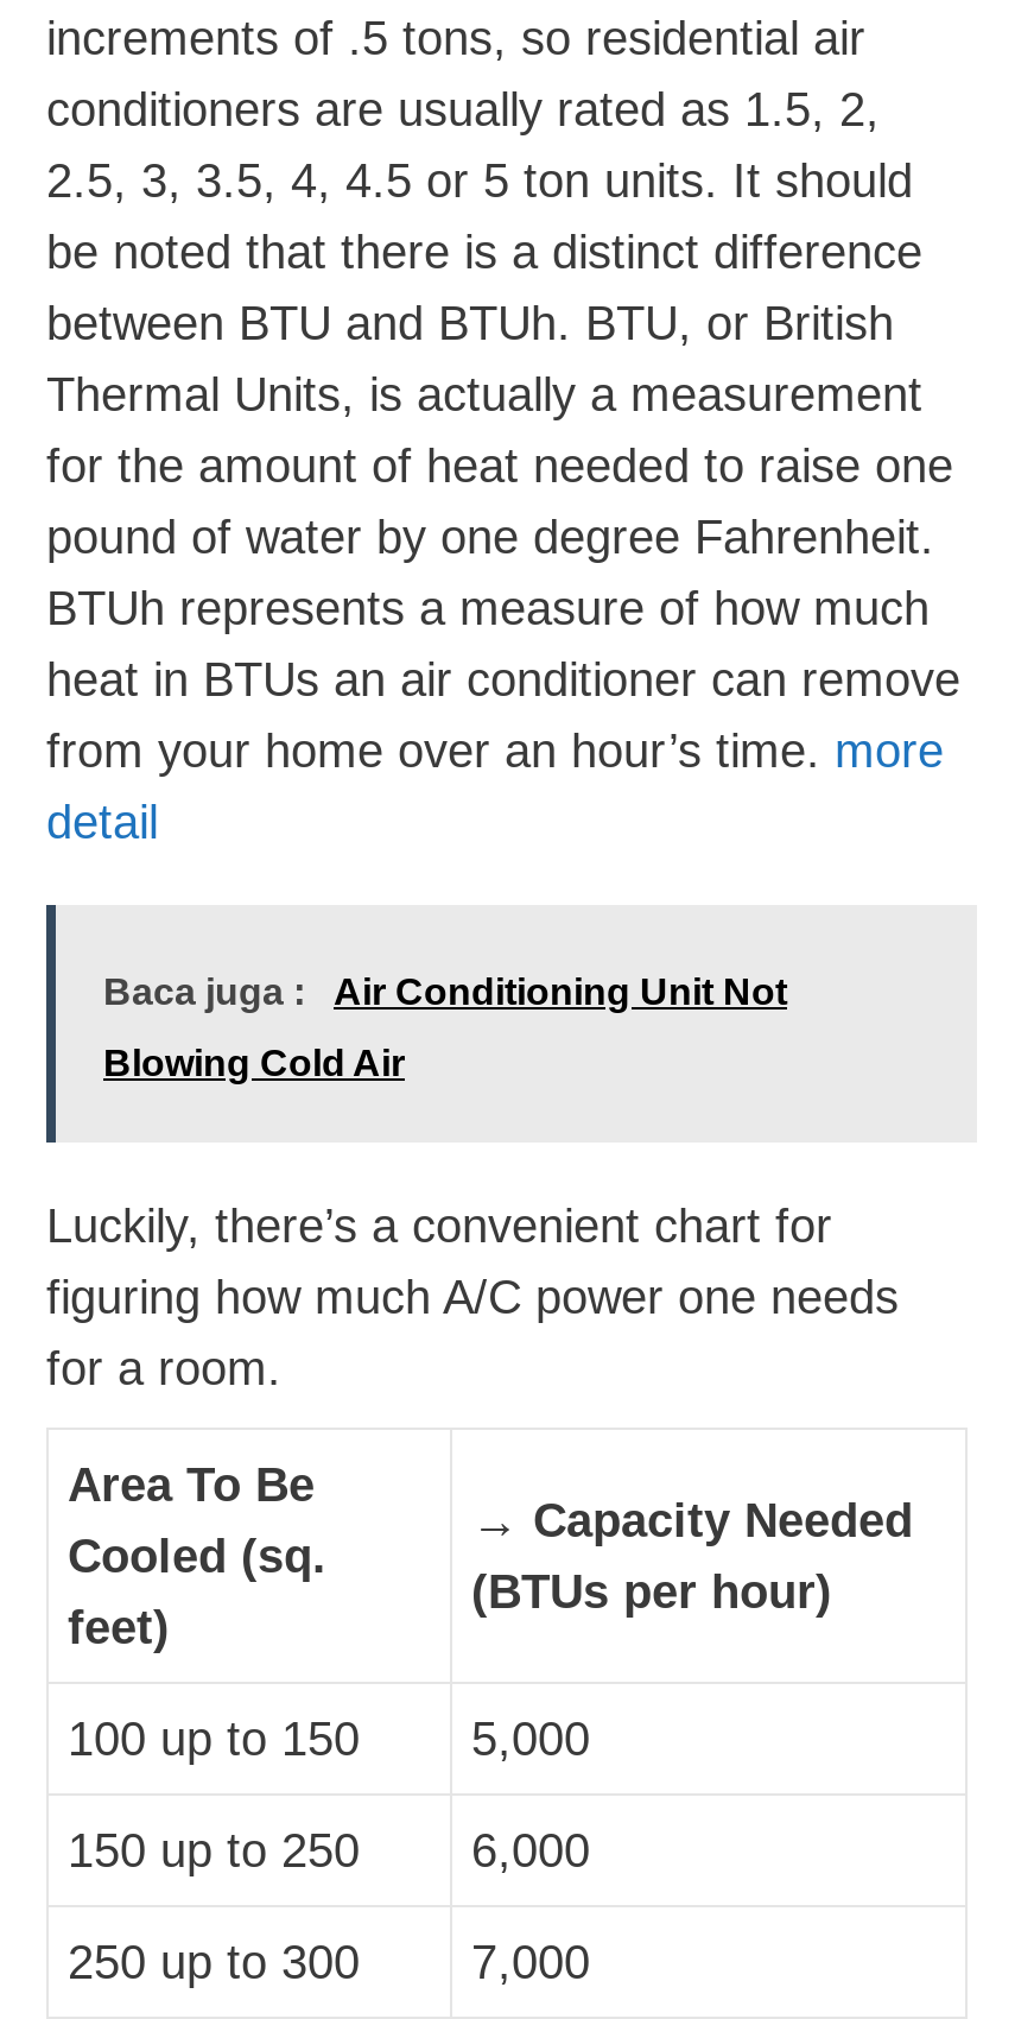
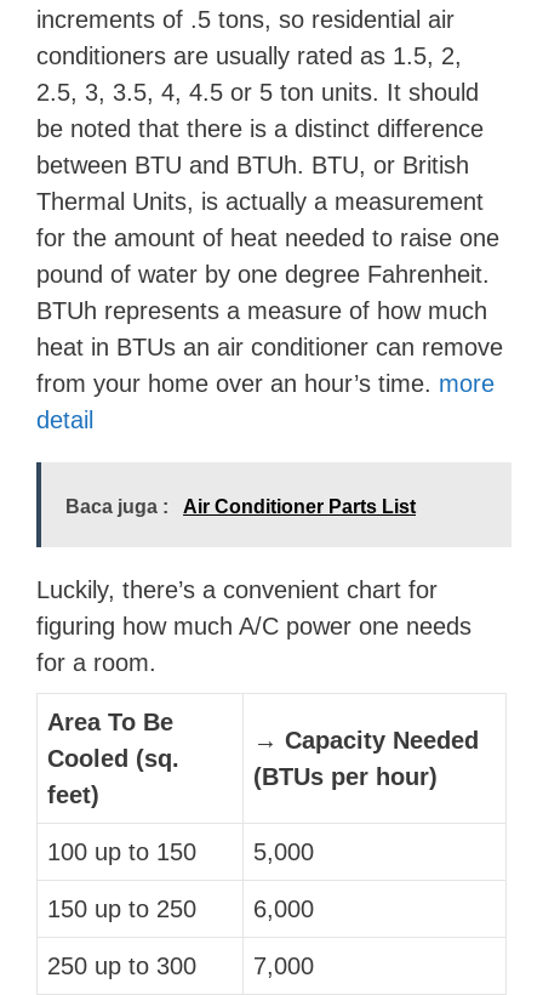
[103,971,787,1083] Air Conditioning Unit Not | Blowing Cold Air -> [183,496,416,517] Air Conditioner Parts List

